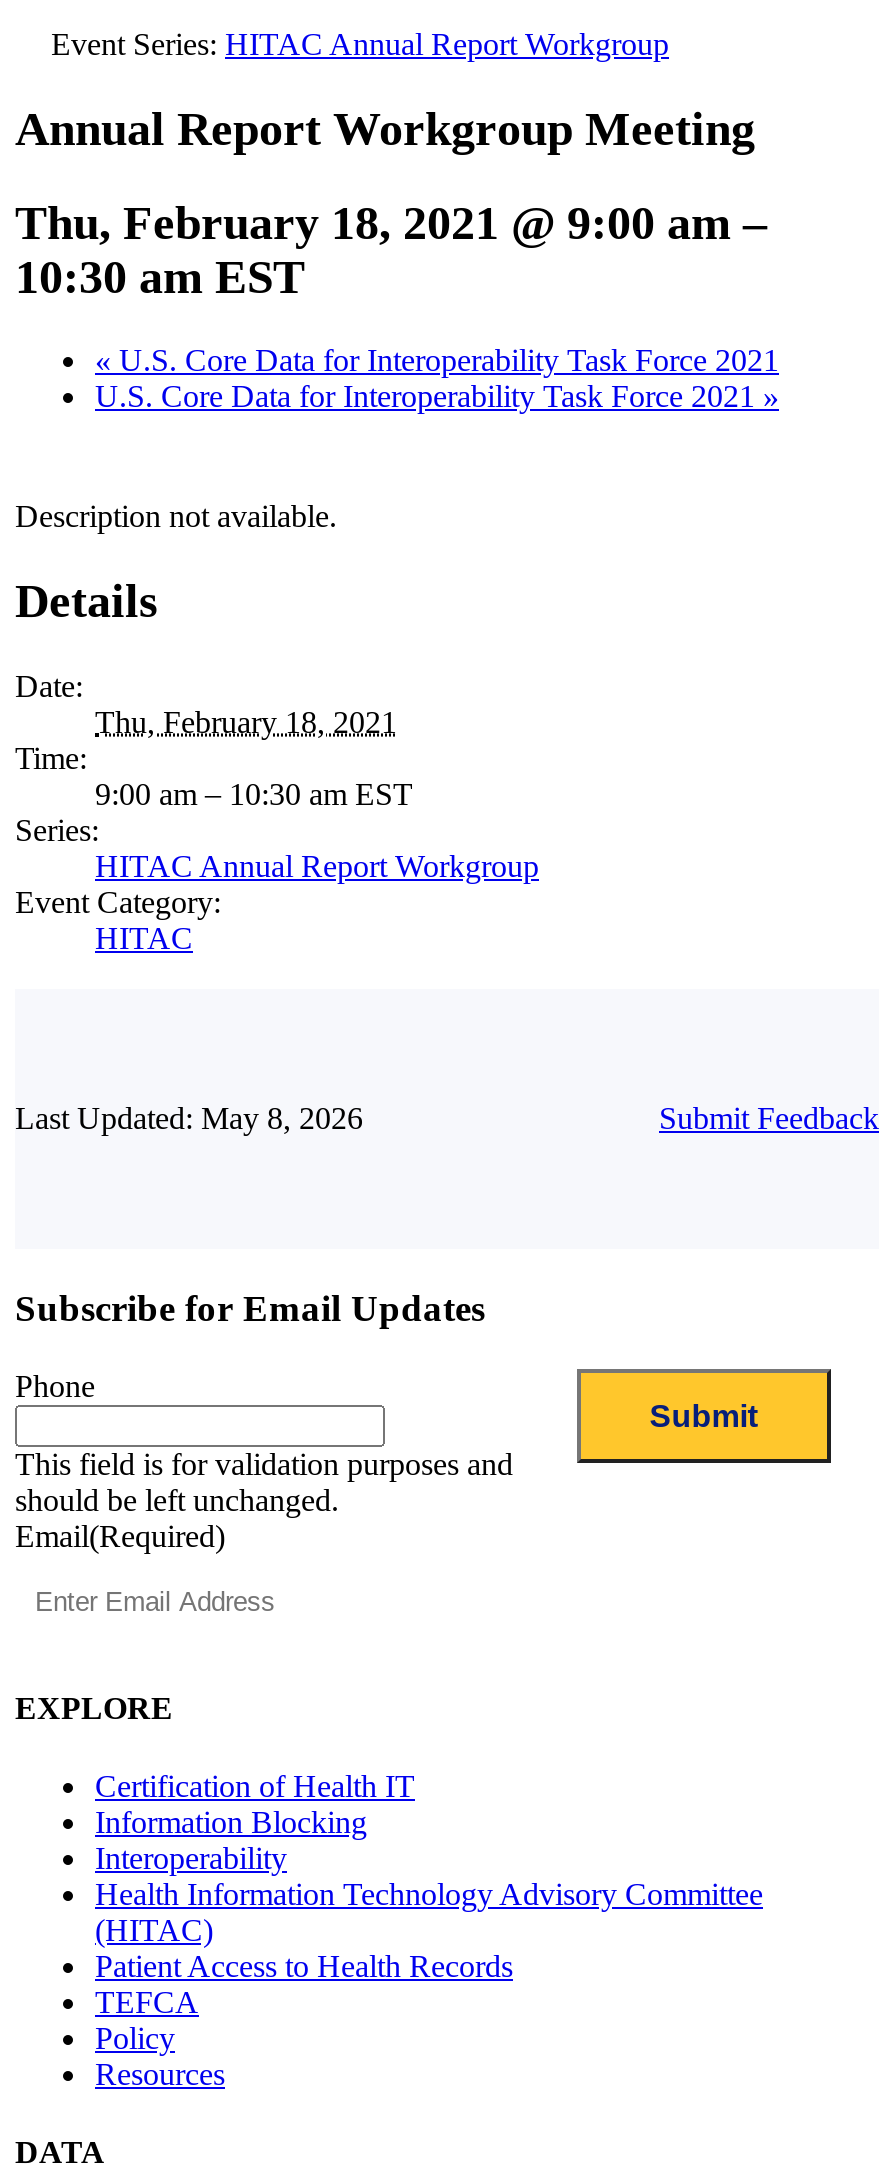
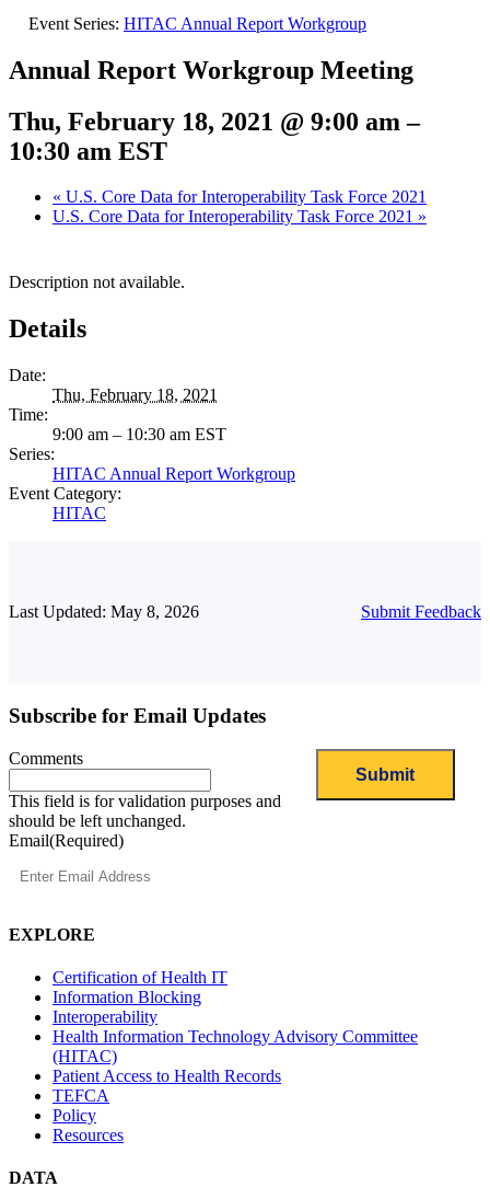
[15,1368,95,1402] Phone -> [9,749,83,767] Comments

